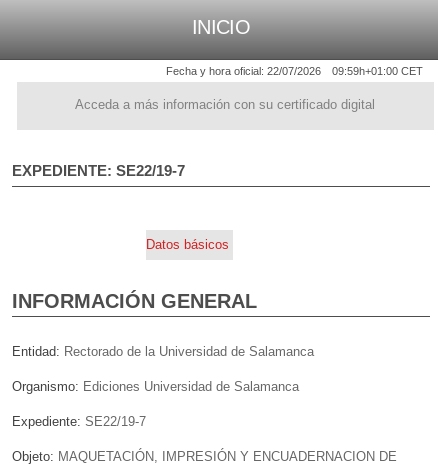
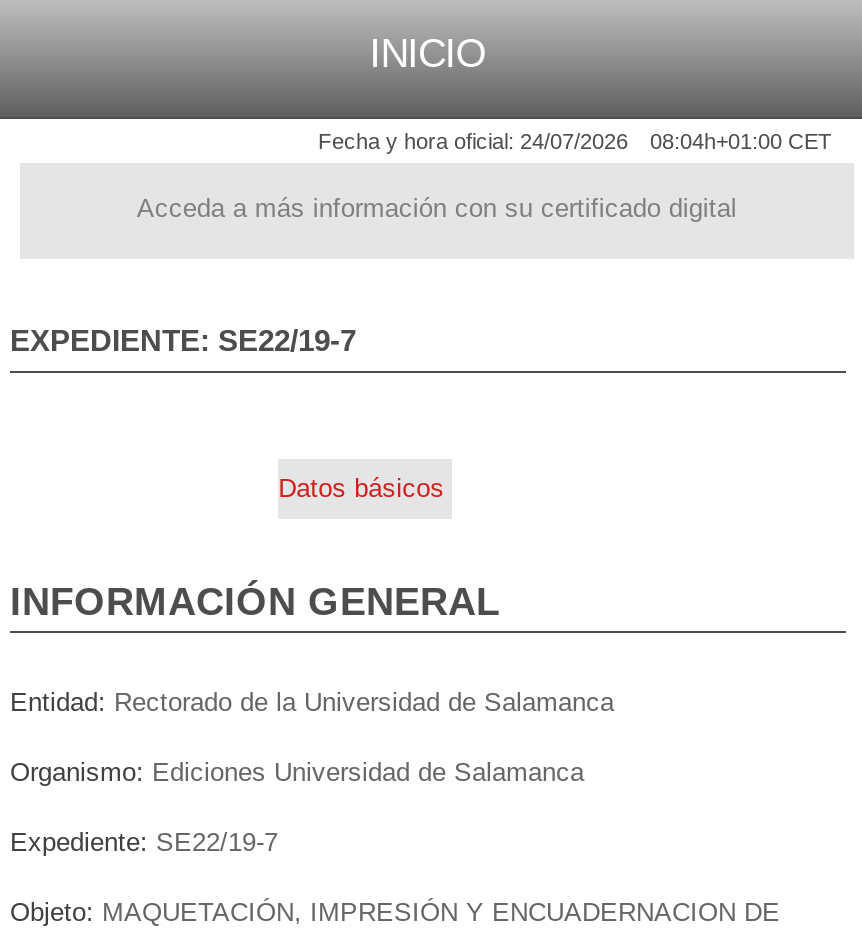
[166,65,321,77] Fecha y hora oficial: 22/07/2026 -> [318,130,628,154] Fecha y hora oficial: 24/07/2026
[332,65,423,77] 09:59h+01:00 CET -> [650,130,832,154] 08:04h+01:00 CET

